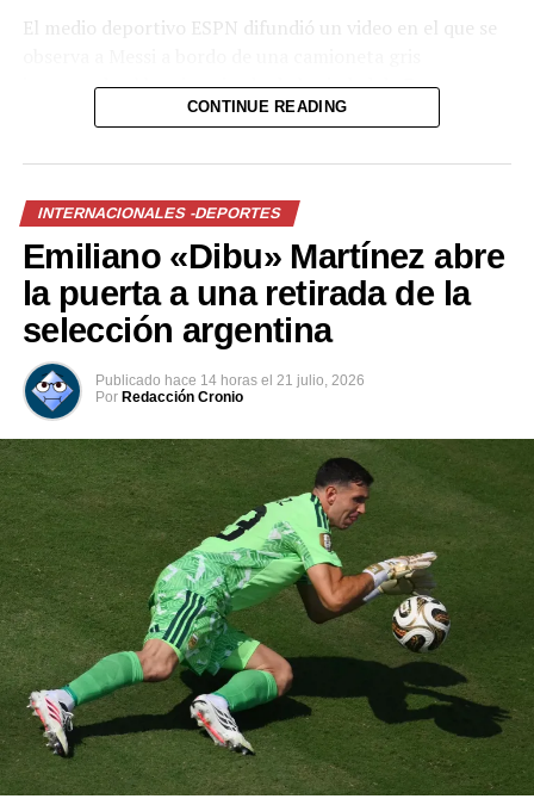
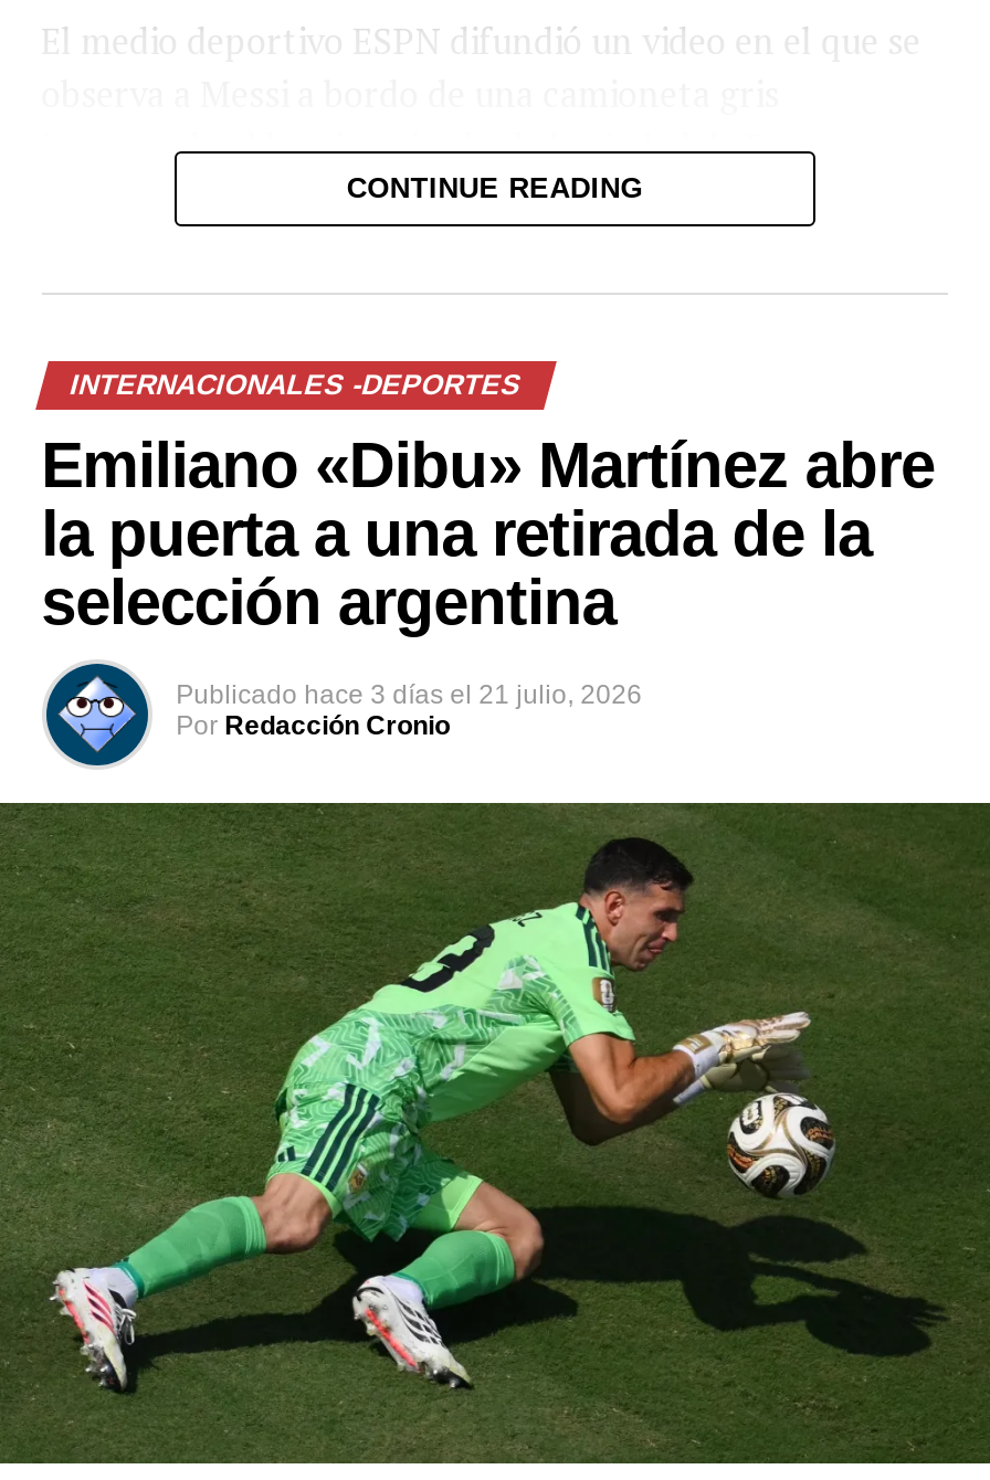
[95,373,364,389] Publicado hace 14 horas el 21 julio, 2026 -> [176,680,642,711] Publicado hace 3 días el 21 julio, 2026

